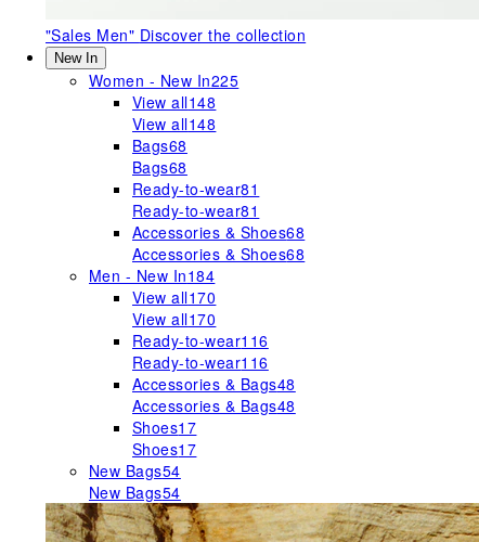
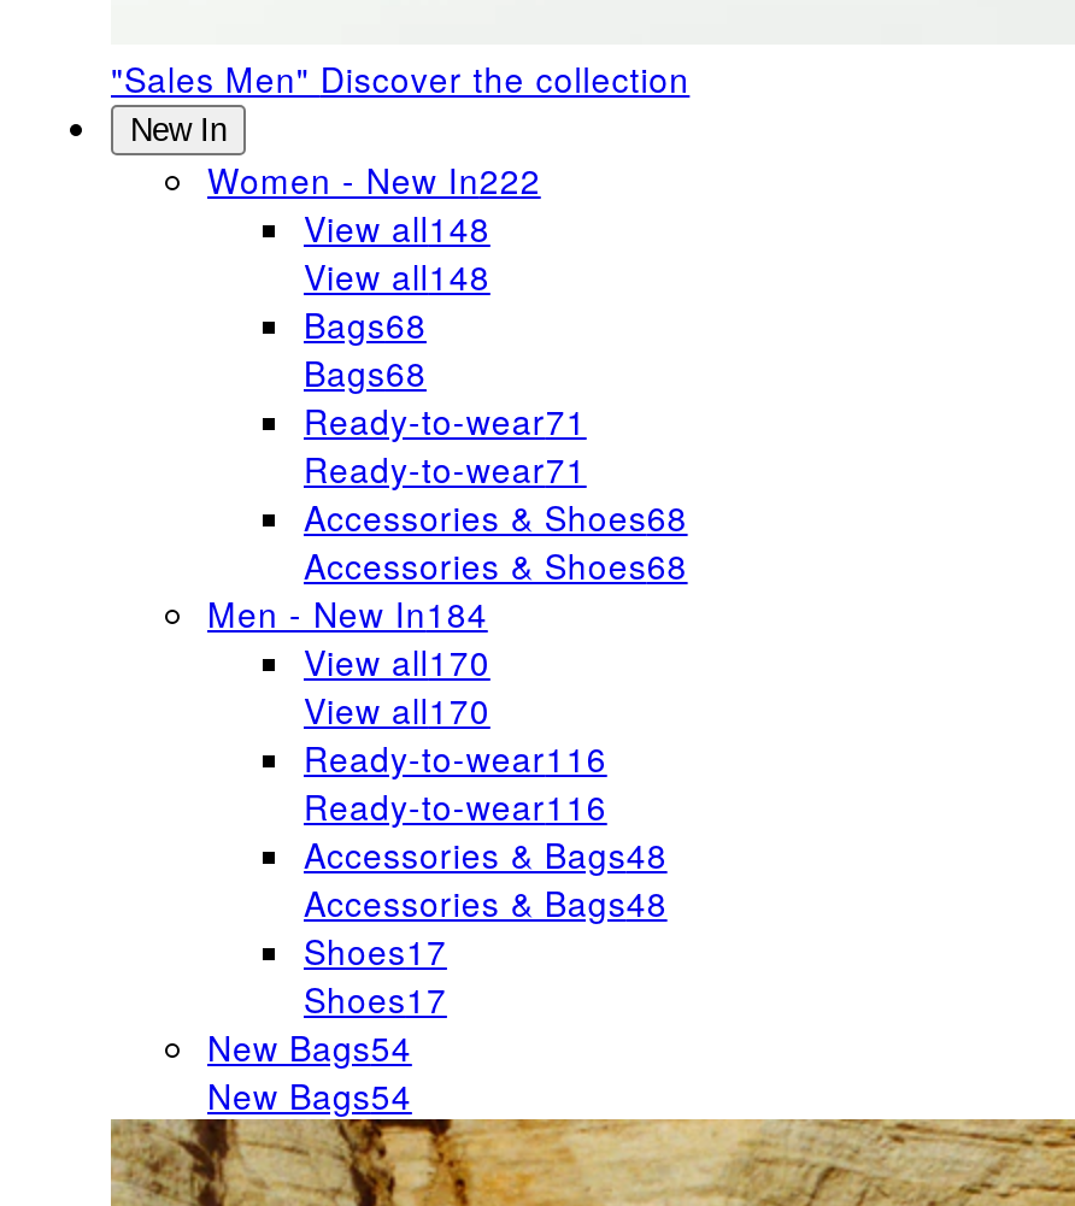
[89,69,239,91] Women - New In225 -> [207,155,541,204] Women - New In222
[132,178,259,199] Ready-to-wear81 -> [304,396,587,445] Ready-to-wear71
[132,199,259,221] Ready-to-wear81 -> [304,445,587,493] Ready-to-wear71

